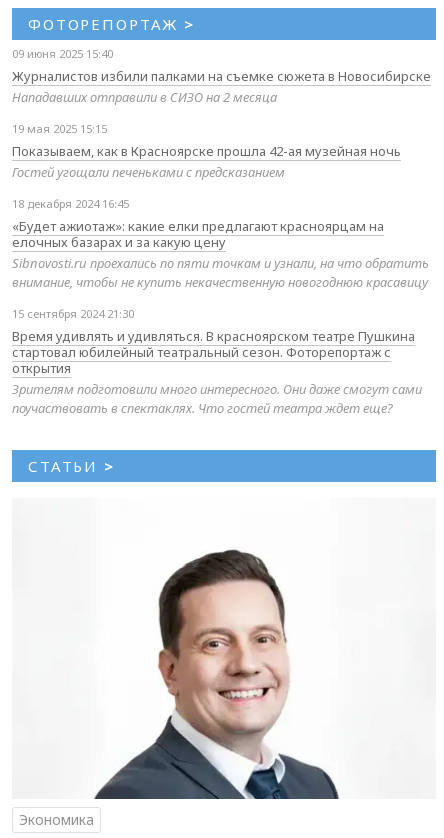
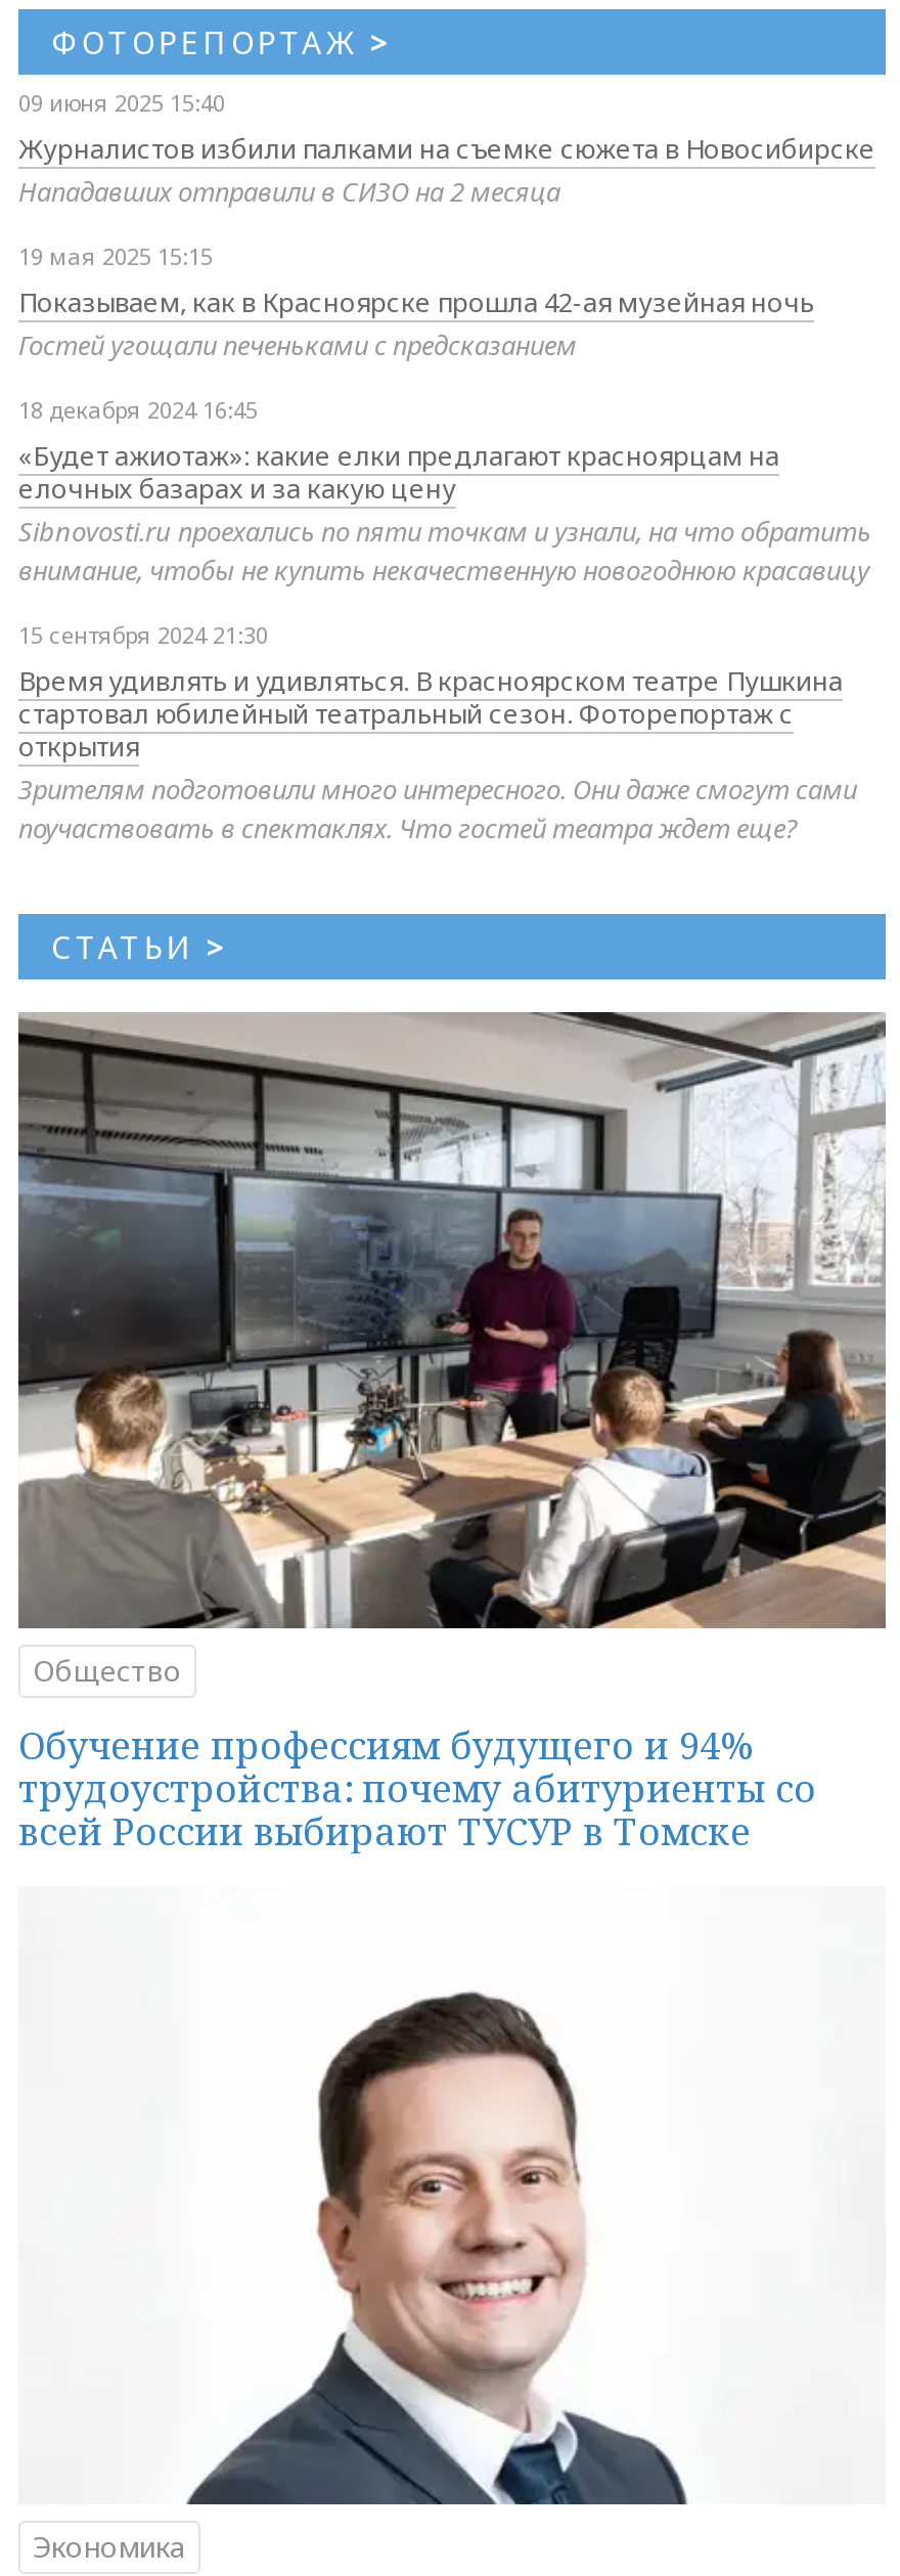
none -> [16,1010,888,1857] [image] | Общество | Обучение профессиям будущего и 94% | трудоустройства: почему абитуриенты со | всей России выбирают ТУСУР в Томске

